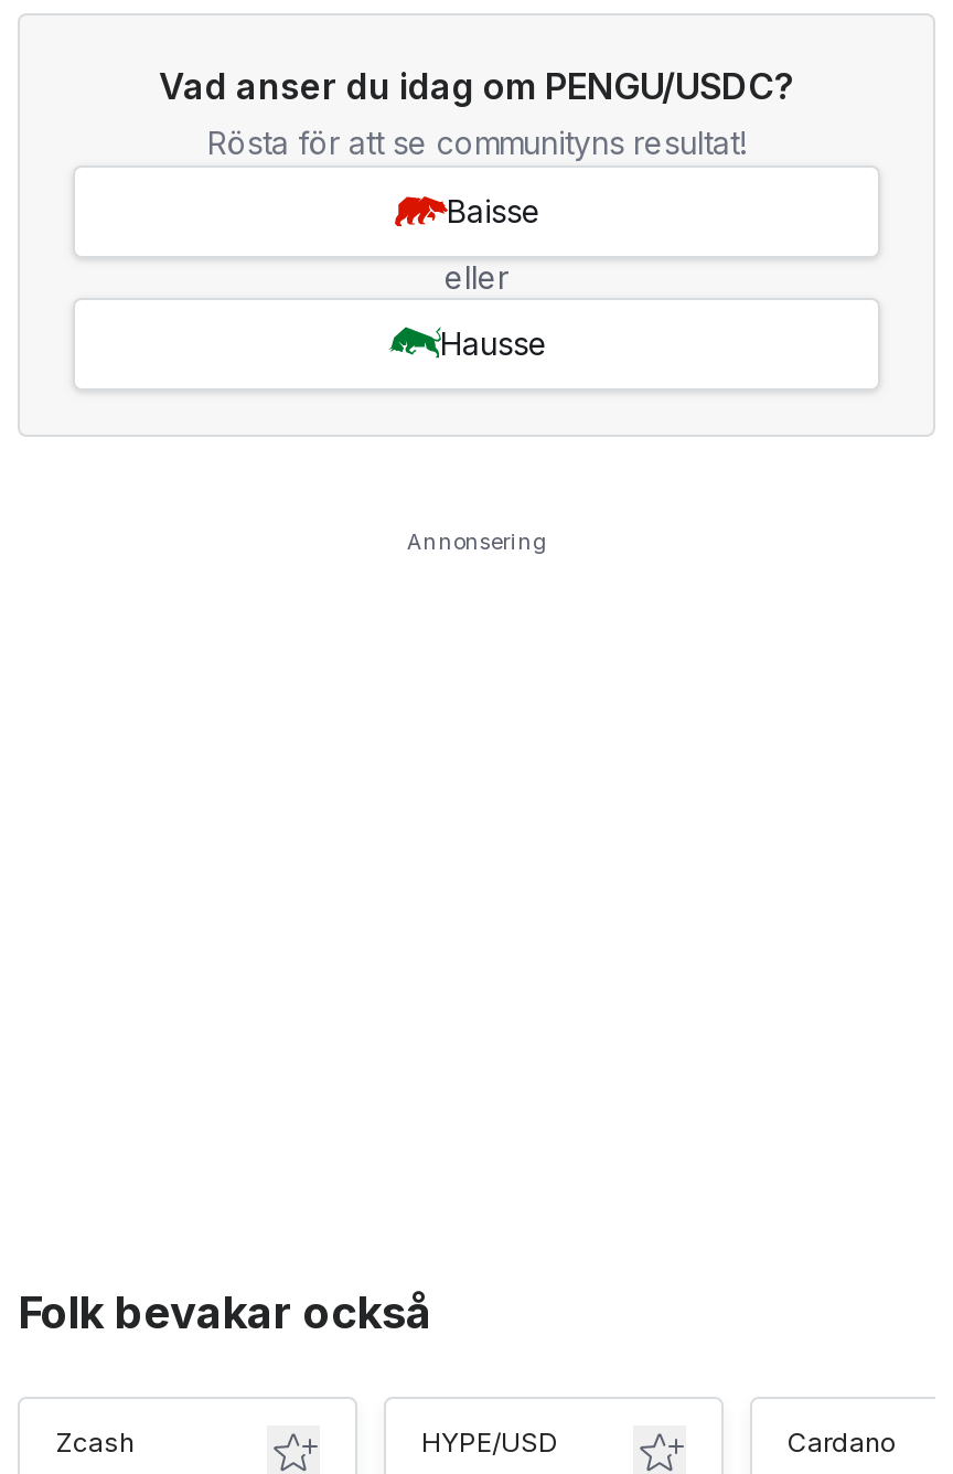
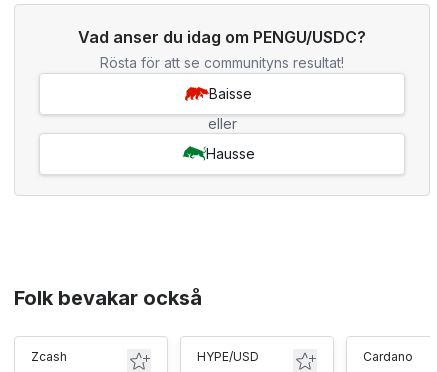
[407,527,546,553] Annonsering -> none

